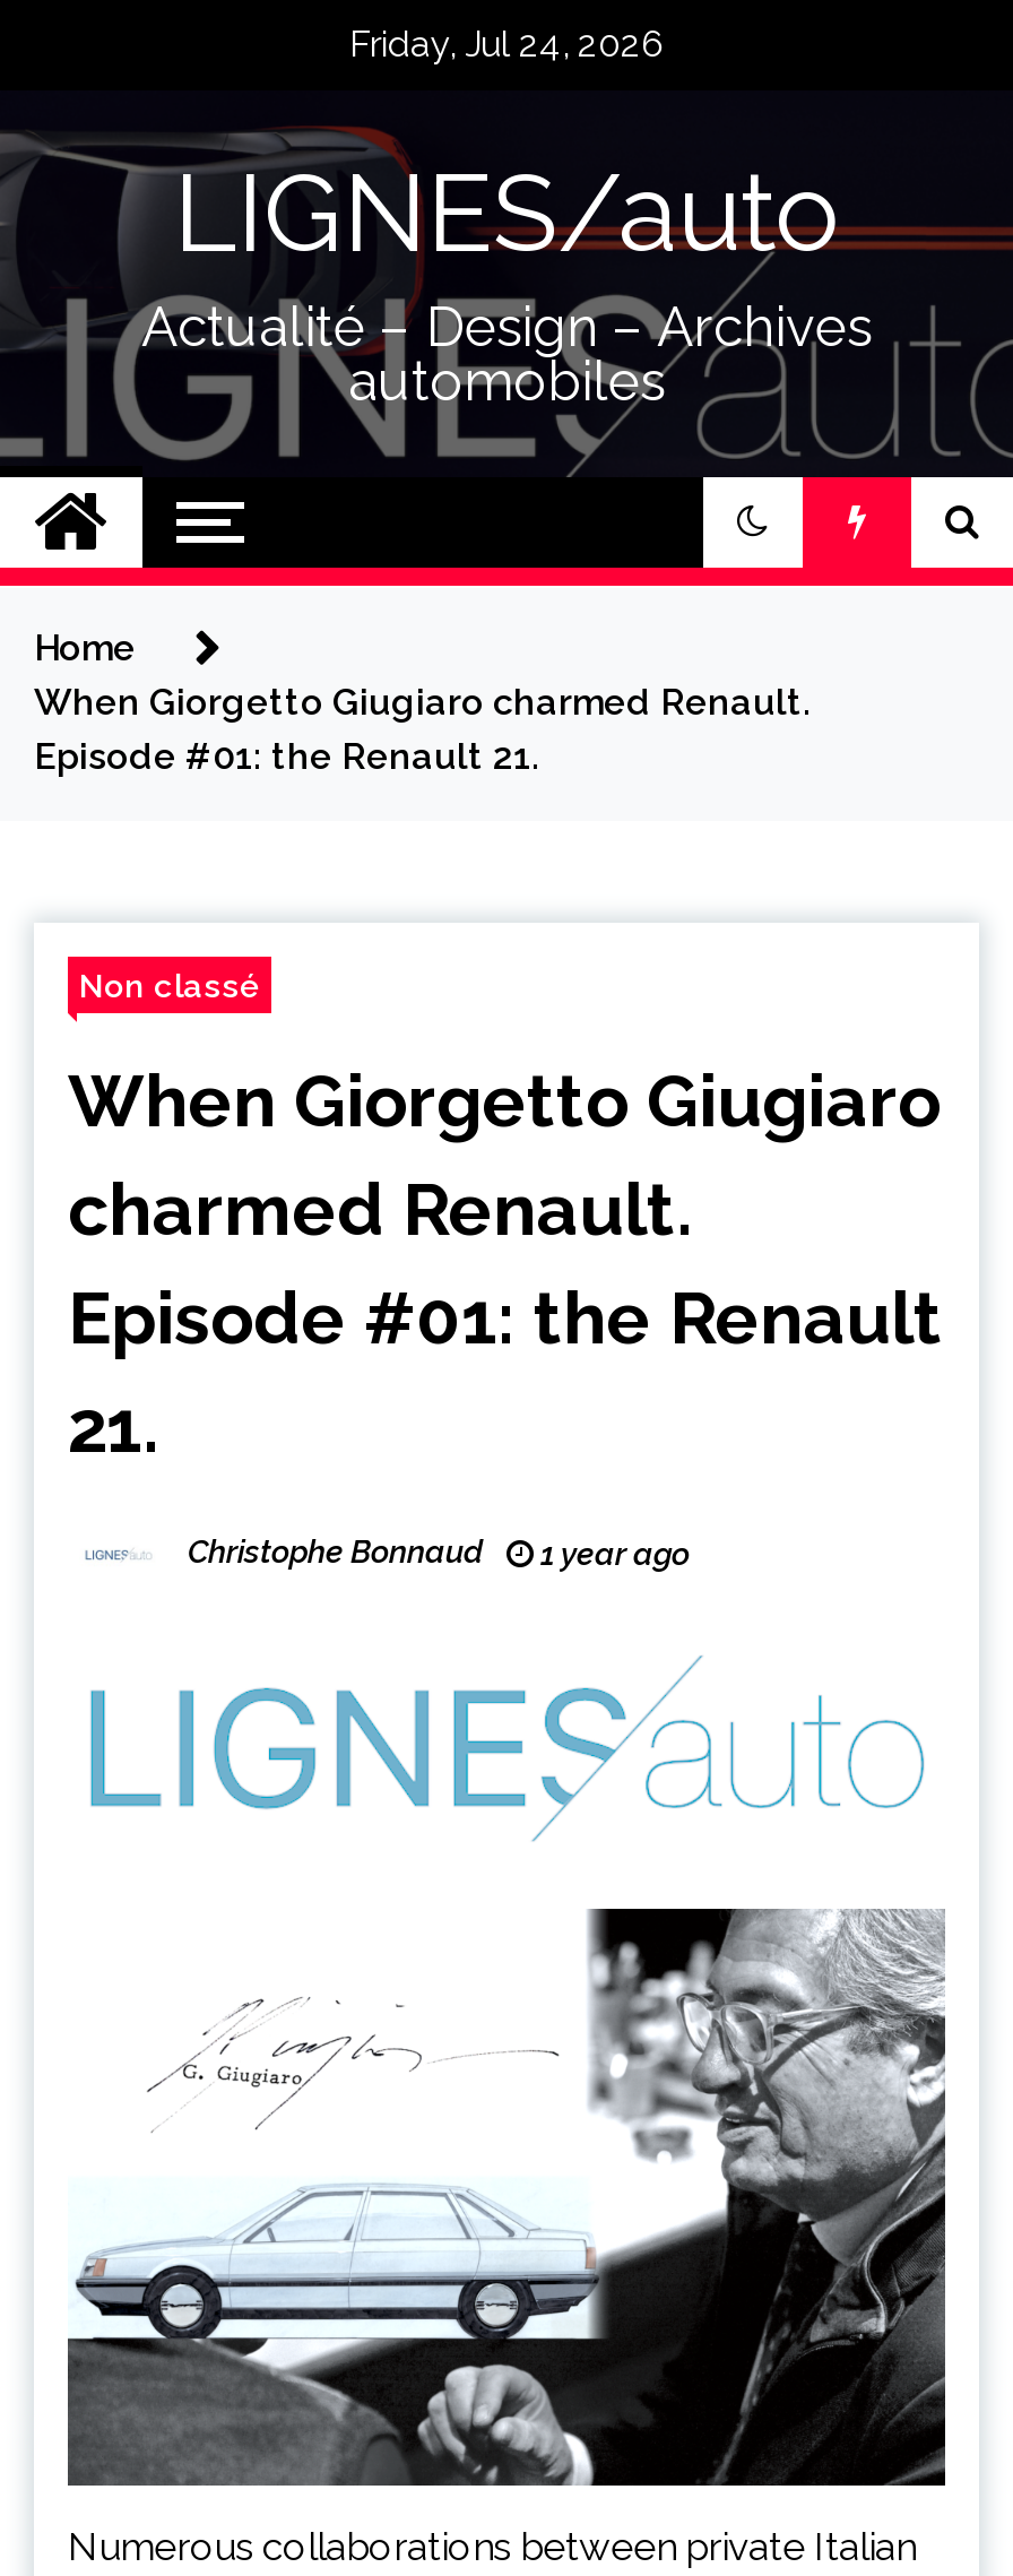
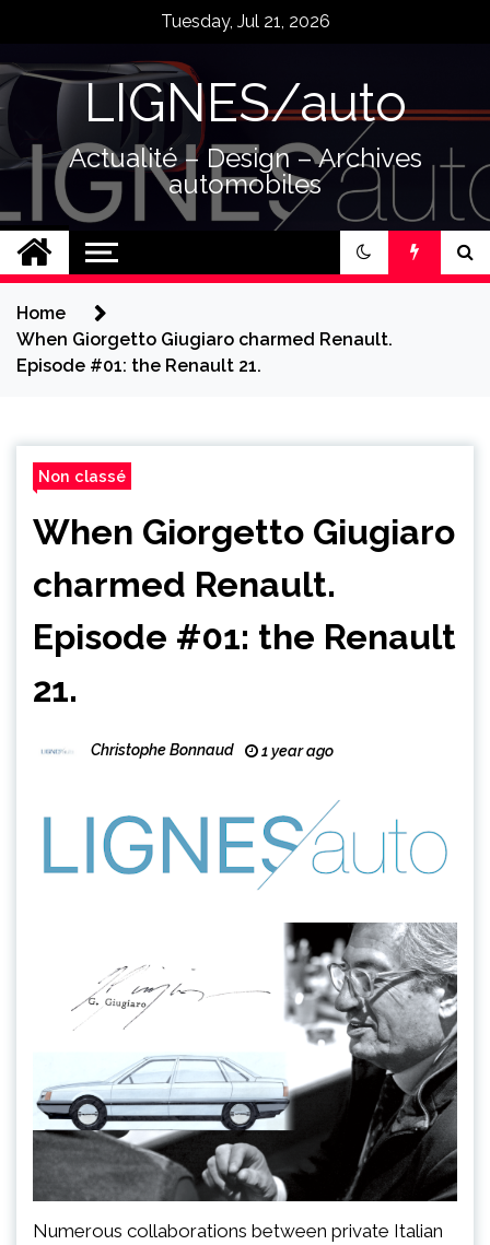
[349,23,664,66] Friday, Jul 24, 2026 -> [160,11,330,32] Tuesday, Jul 21, 2026

